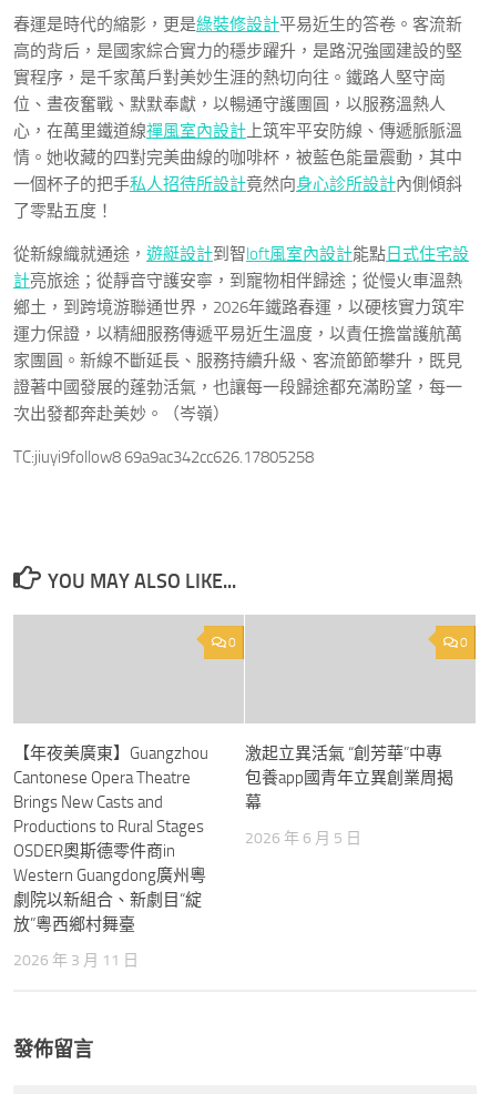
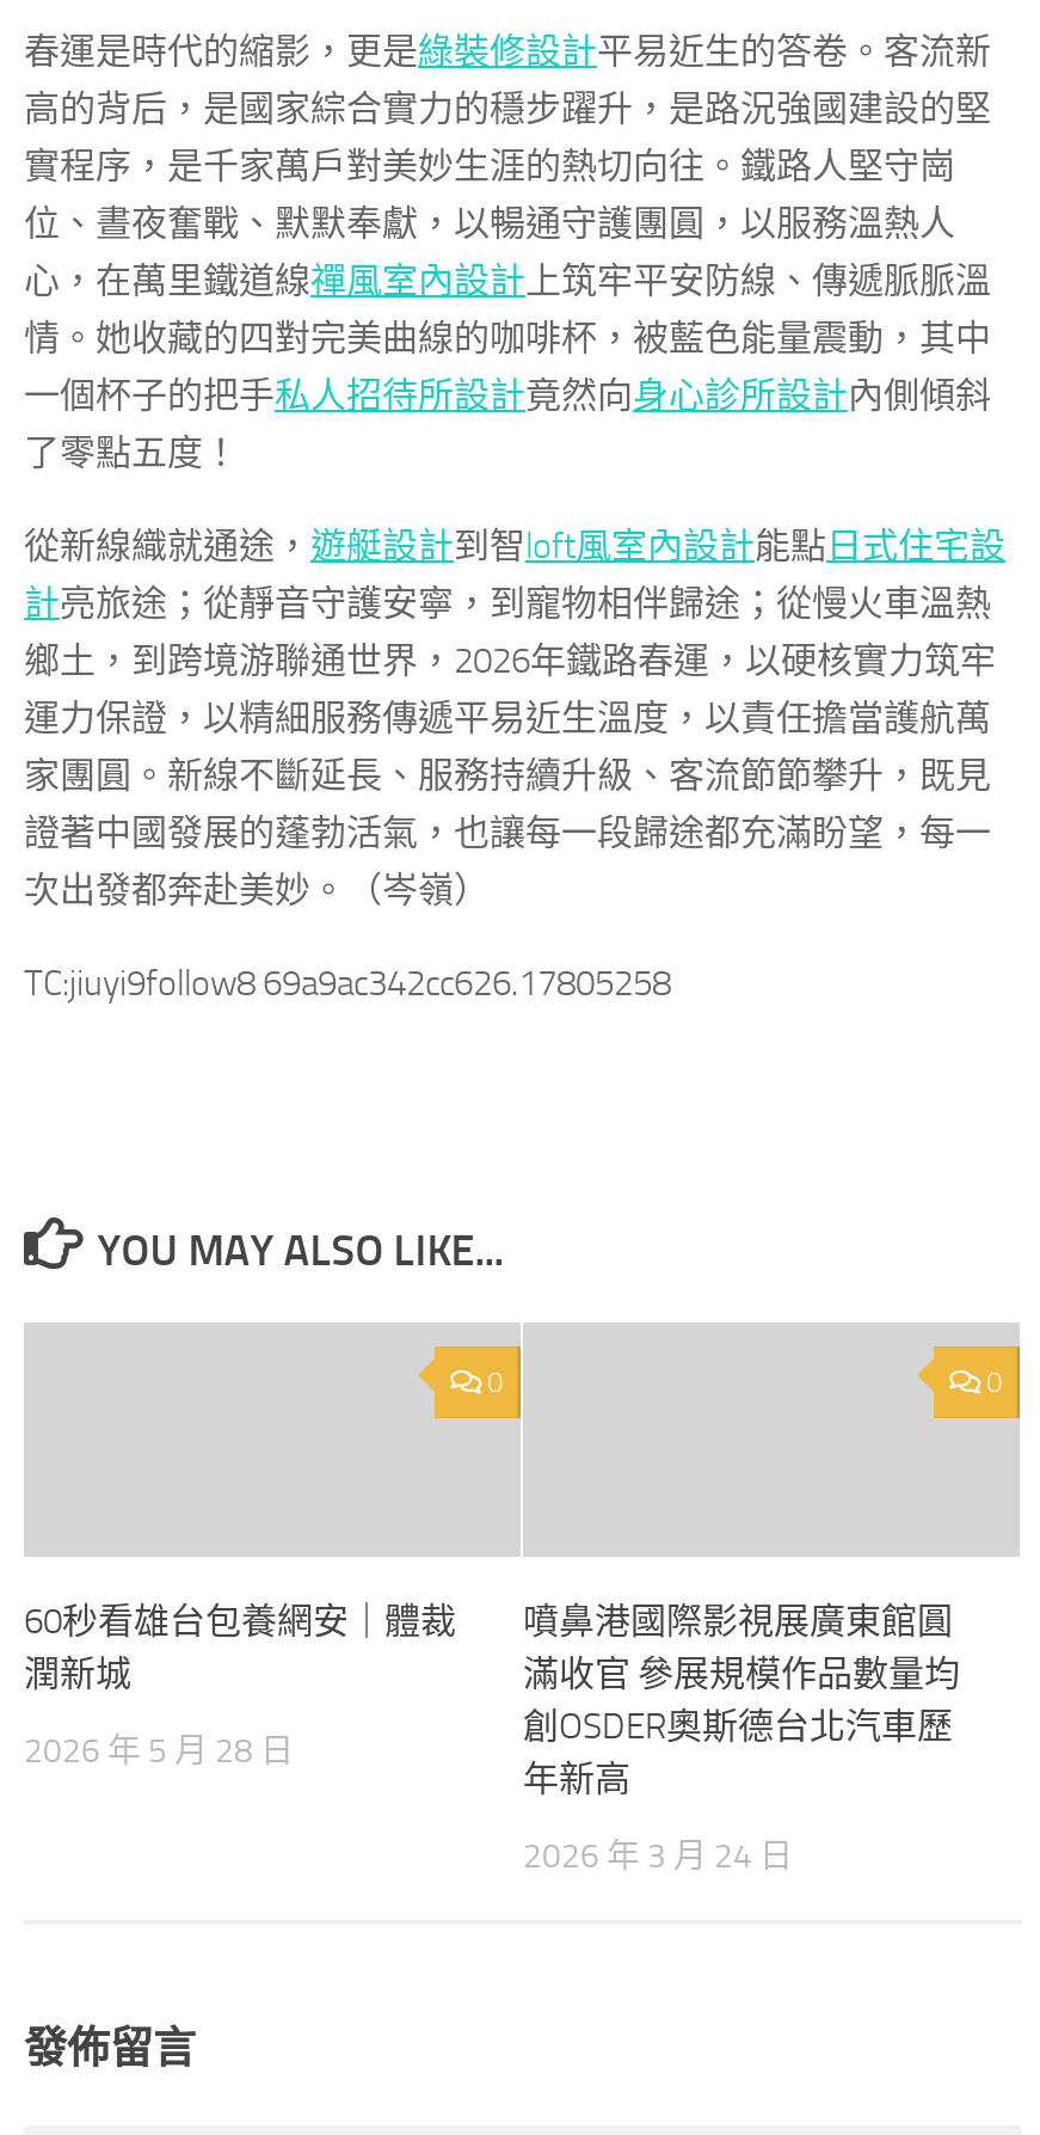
[13,743,208,934] 【年夜美廣東】Guangzhou | Cantonese Opera Theatre | Brings New Casts and | Productions to Rural Stages | OSDER奧斯德零件商in | Western Guangdong廣州粵 | 劇院以新組合、新劇目“綻 | 放”粵西鄉村舞臺 -> [24,1600,456,1695] 60秒看雄台包養網安｜體裁 | 潤新城
[245,743,453,812] 激起立異活氣 “創芳華”中專 | 包養app國青年立異創業周揭 | 幕 -> [523,1600,960,1800] 噴鼻港國際影視展廣東館圓 | 滿收官 參展規模作品數量均 | 創OSDER奧斯德台北汽車歷 | 年新高
[245,829,361,848] 2026 年 6 月 5 日 -> [523,1836,793,1877] 2026 年 3 月 24 日
[13,951,139,970] 2026 年 3 月 11 日 -> [24,1731,294,1772] 2026 年 5 月 28 日

